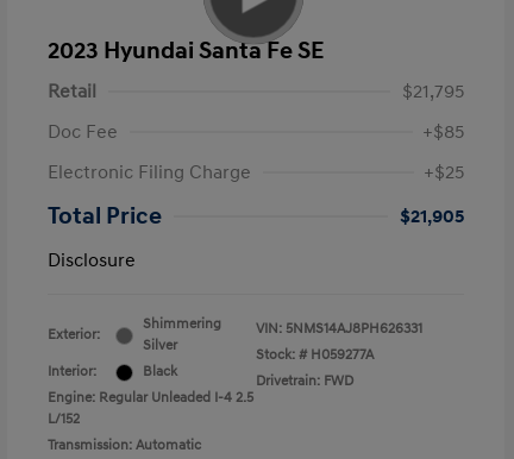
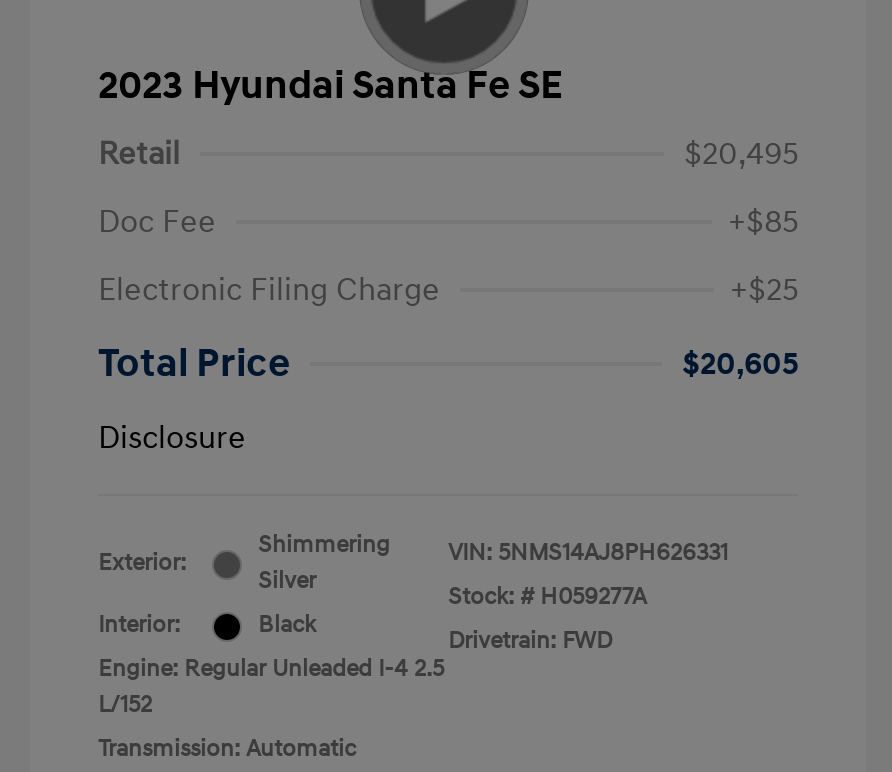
[402,80,464,104] $21,795 -> [684,134,798,174] $20,495
[400,205,464,229] $21,905 -> [682,344,798,384] $20,605

